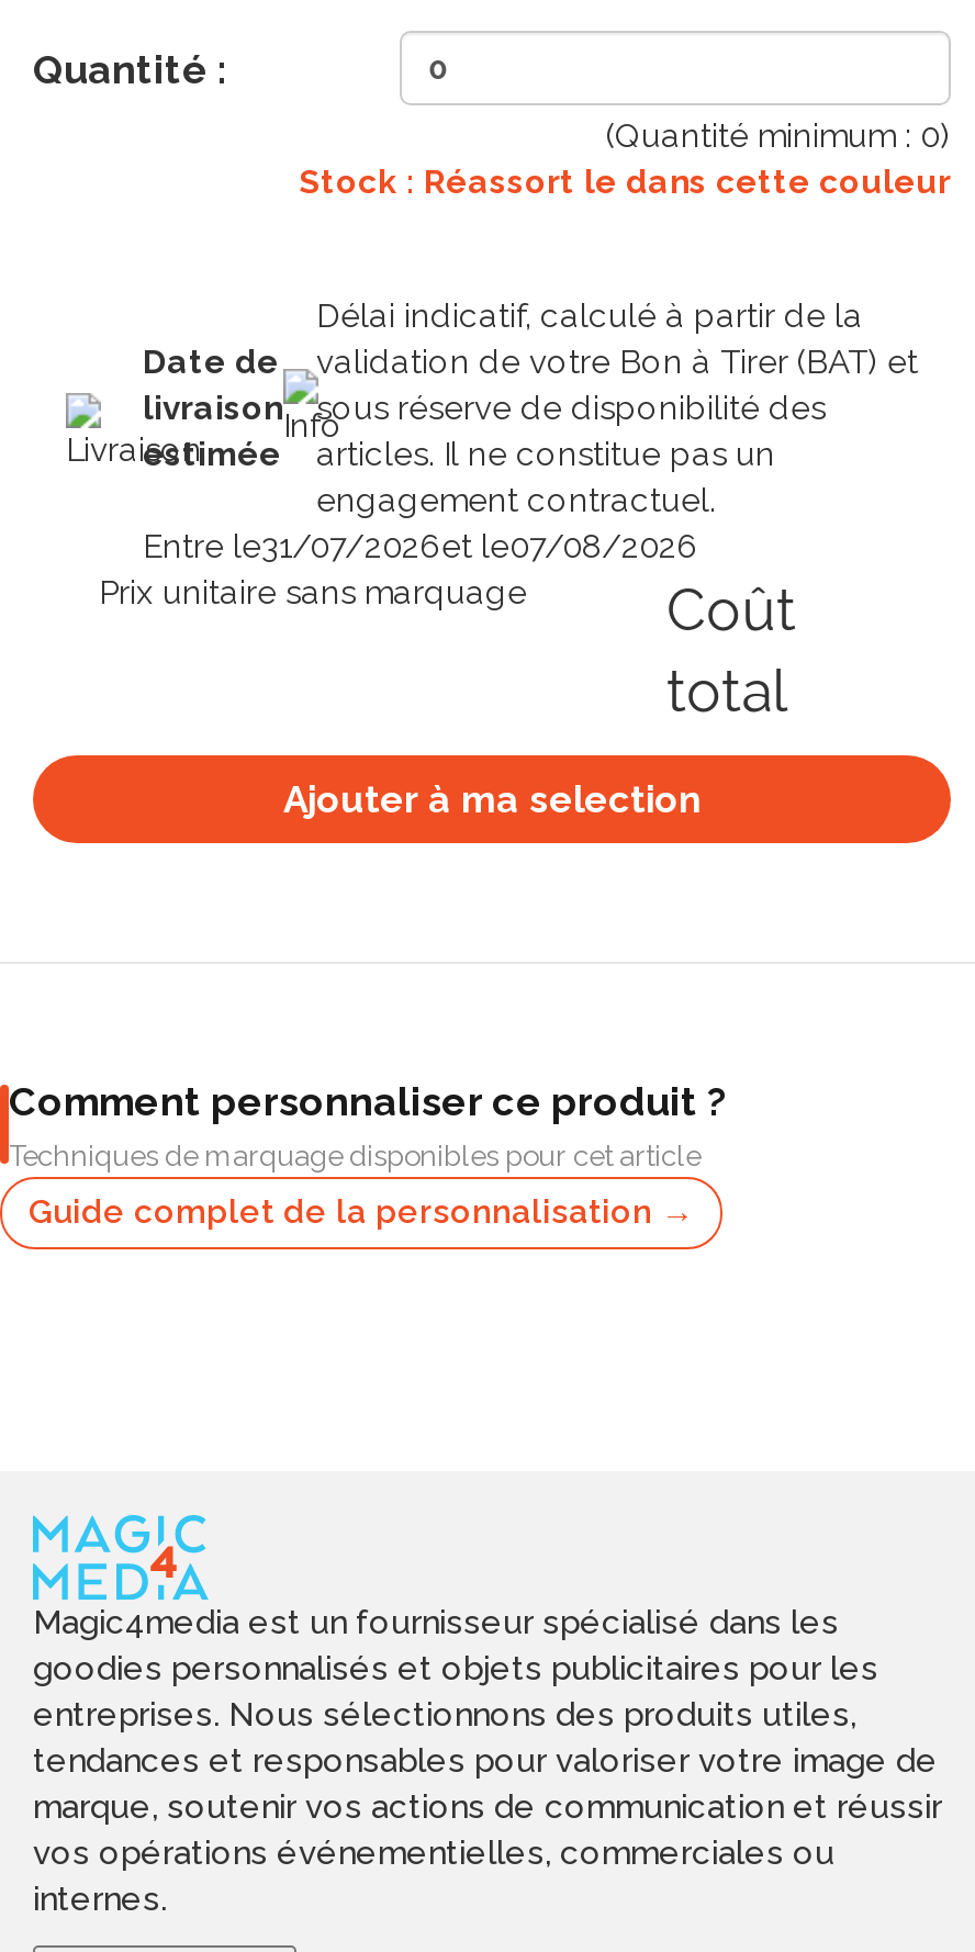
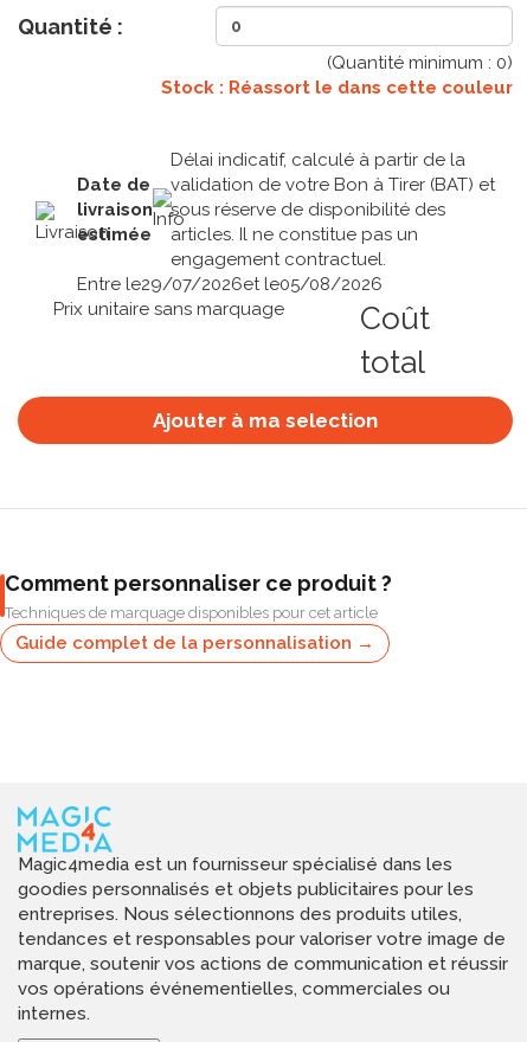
[143,527,698,566] Entre le31/07/2026et le07/08/2026 -> [77,274,383,295] Entre le29/07/2026et le05/08/2026

